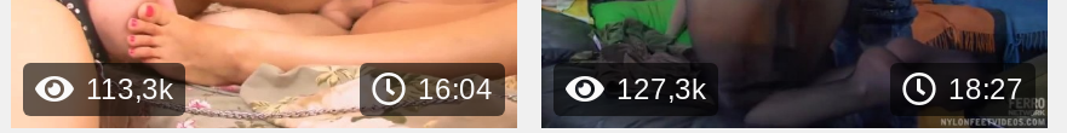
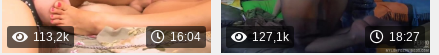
[86,73,173,107] 113,3k -> [33,30,69,44] 113,2k
[616,73,706,107] 127,3k -> [252,30,289,44] 127,1k

